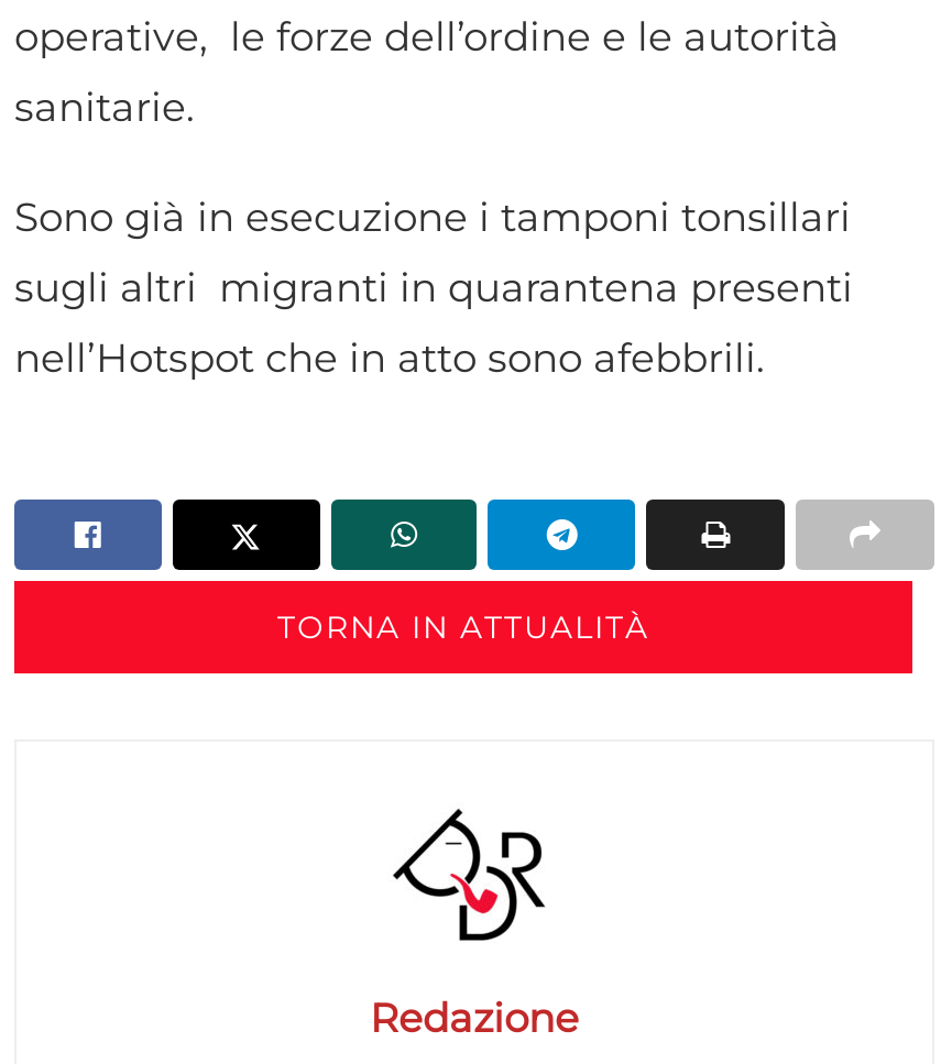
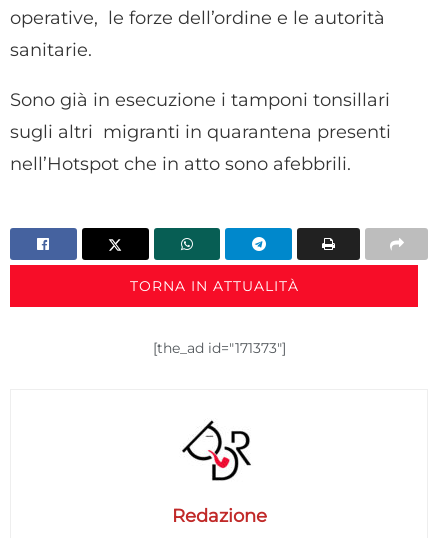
none -> [152,339,285,357] [the_ad id="171373"]

